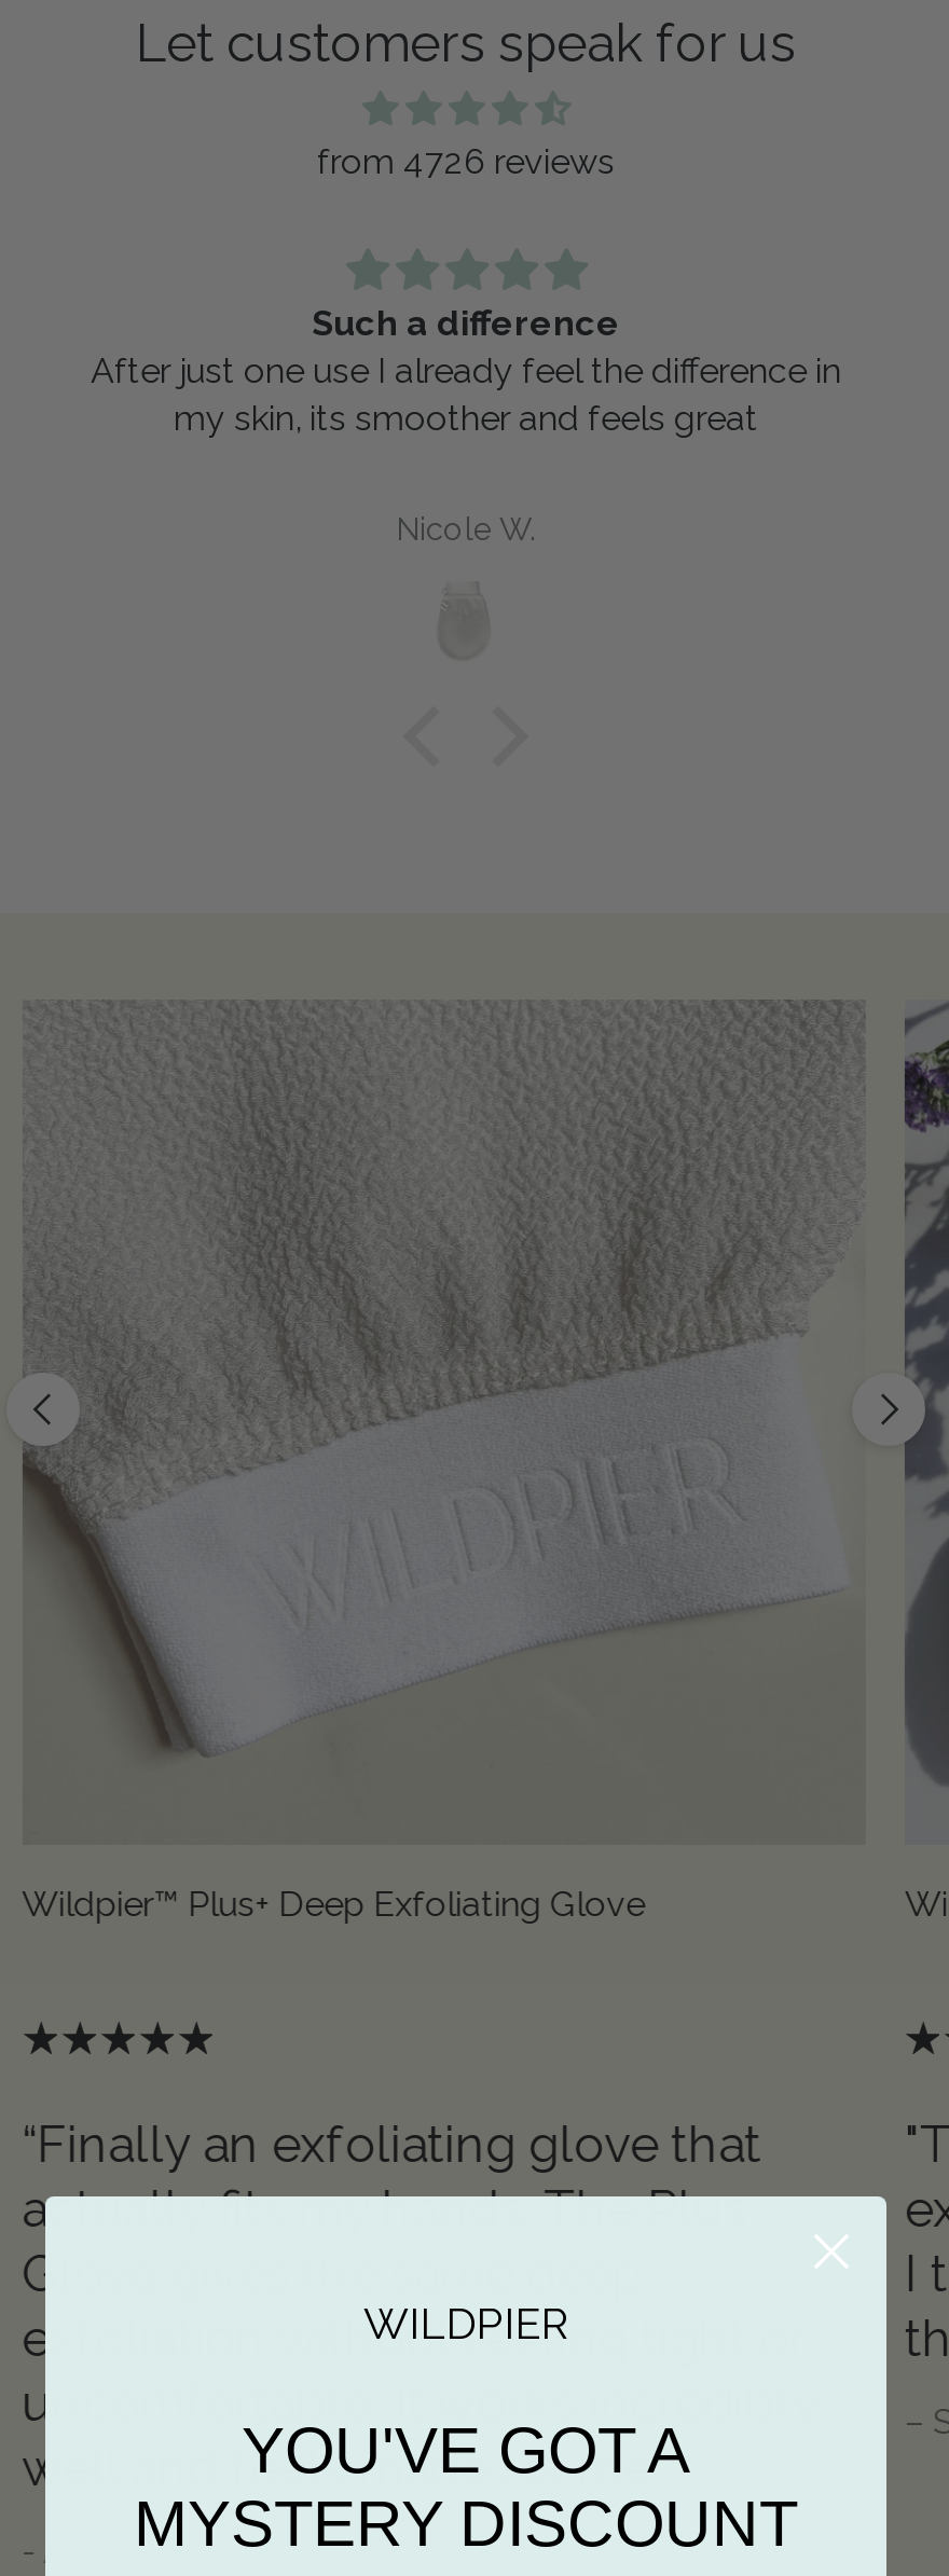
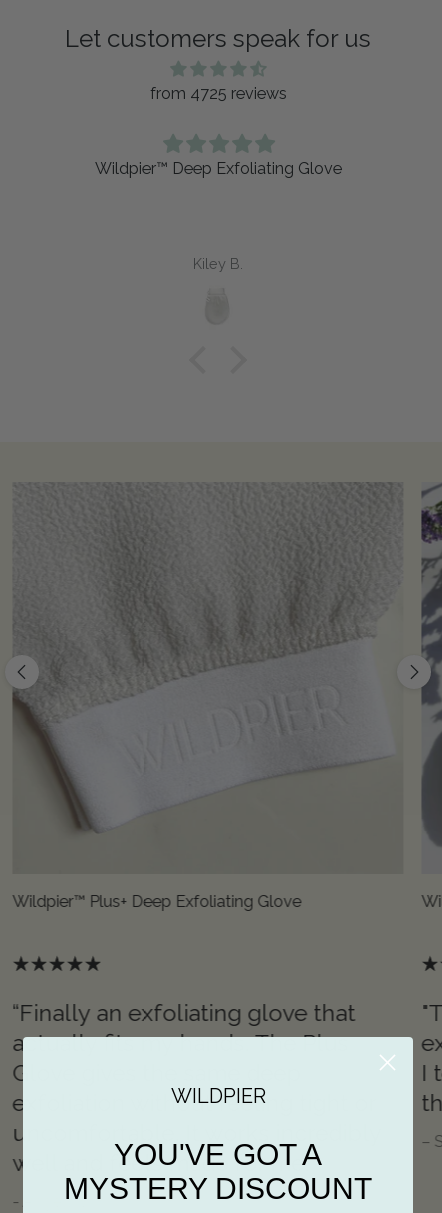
[317,141,615,182] from 4726 reviews -> [149,84,286,103] from 4725 reviews
[91,303,841,439] Such a difference | After just one use I already feel the difference in | my skin, its smoother and feels great -> [94,159,341,178] Wildpier™ Deep Exfoliating Glove
[396,511,536,548] Nicole W. -> [193,255,243,272] Kiley B.

